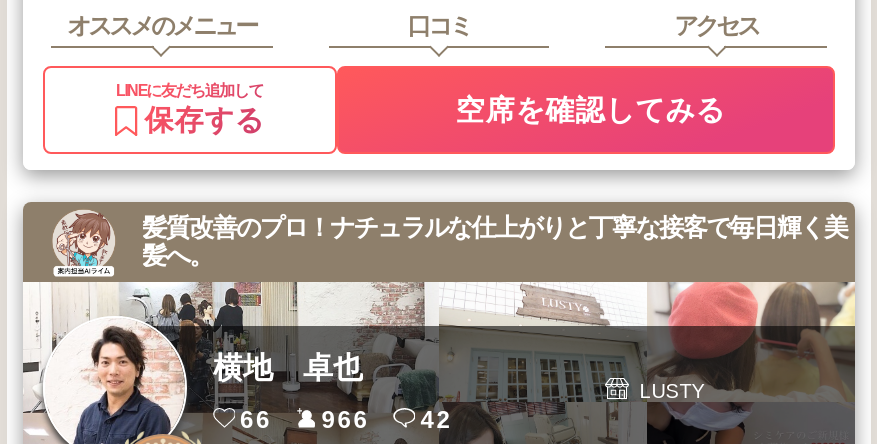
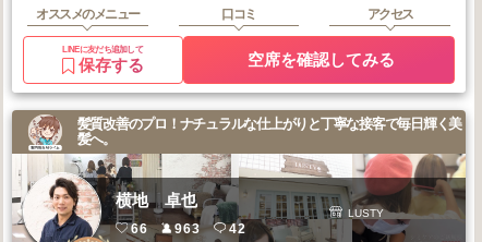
[240,405,452,433] 66 966 42 -> [130,221,246,236] 66 963 42

